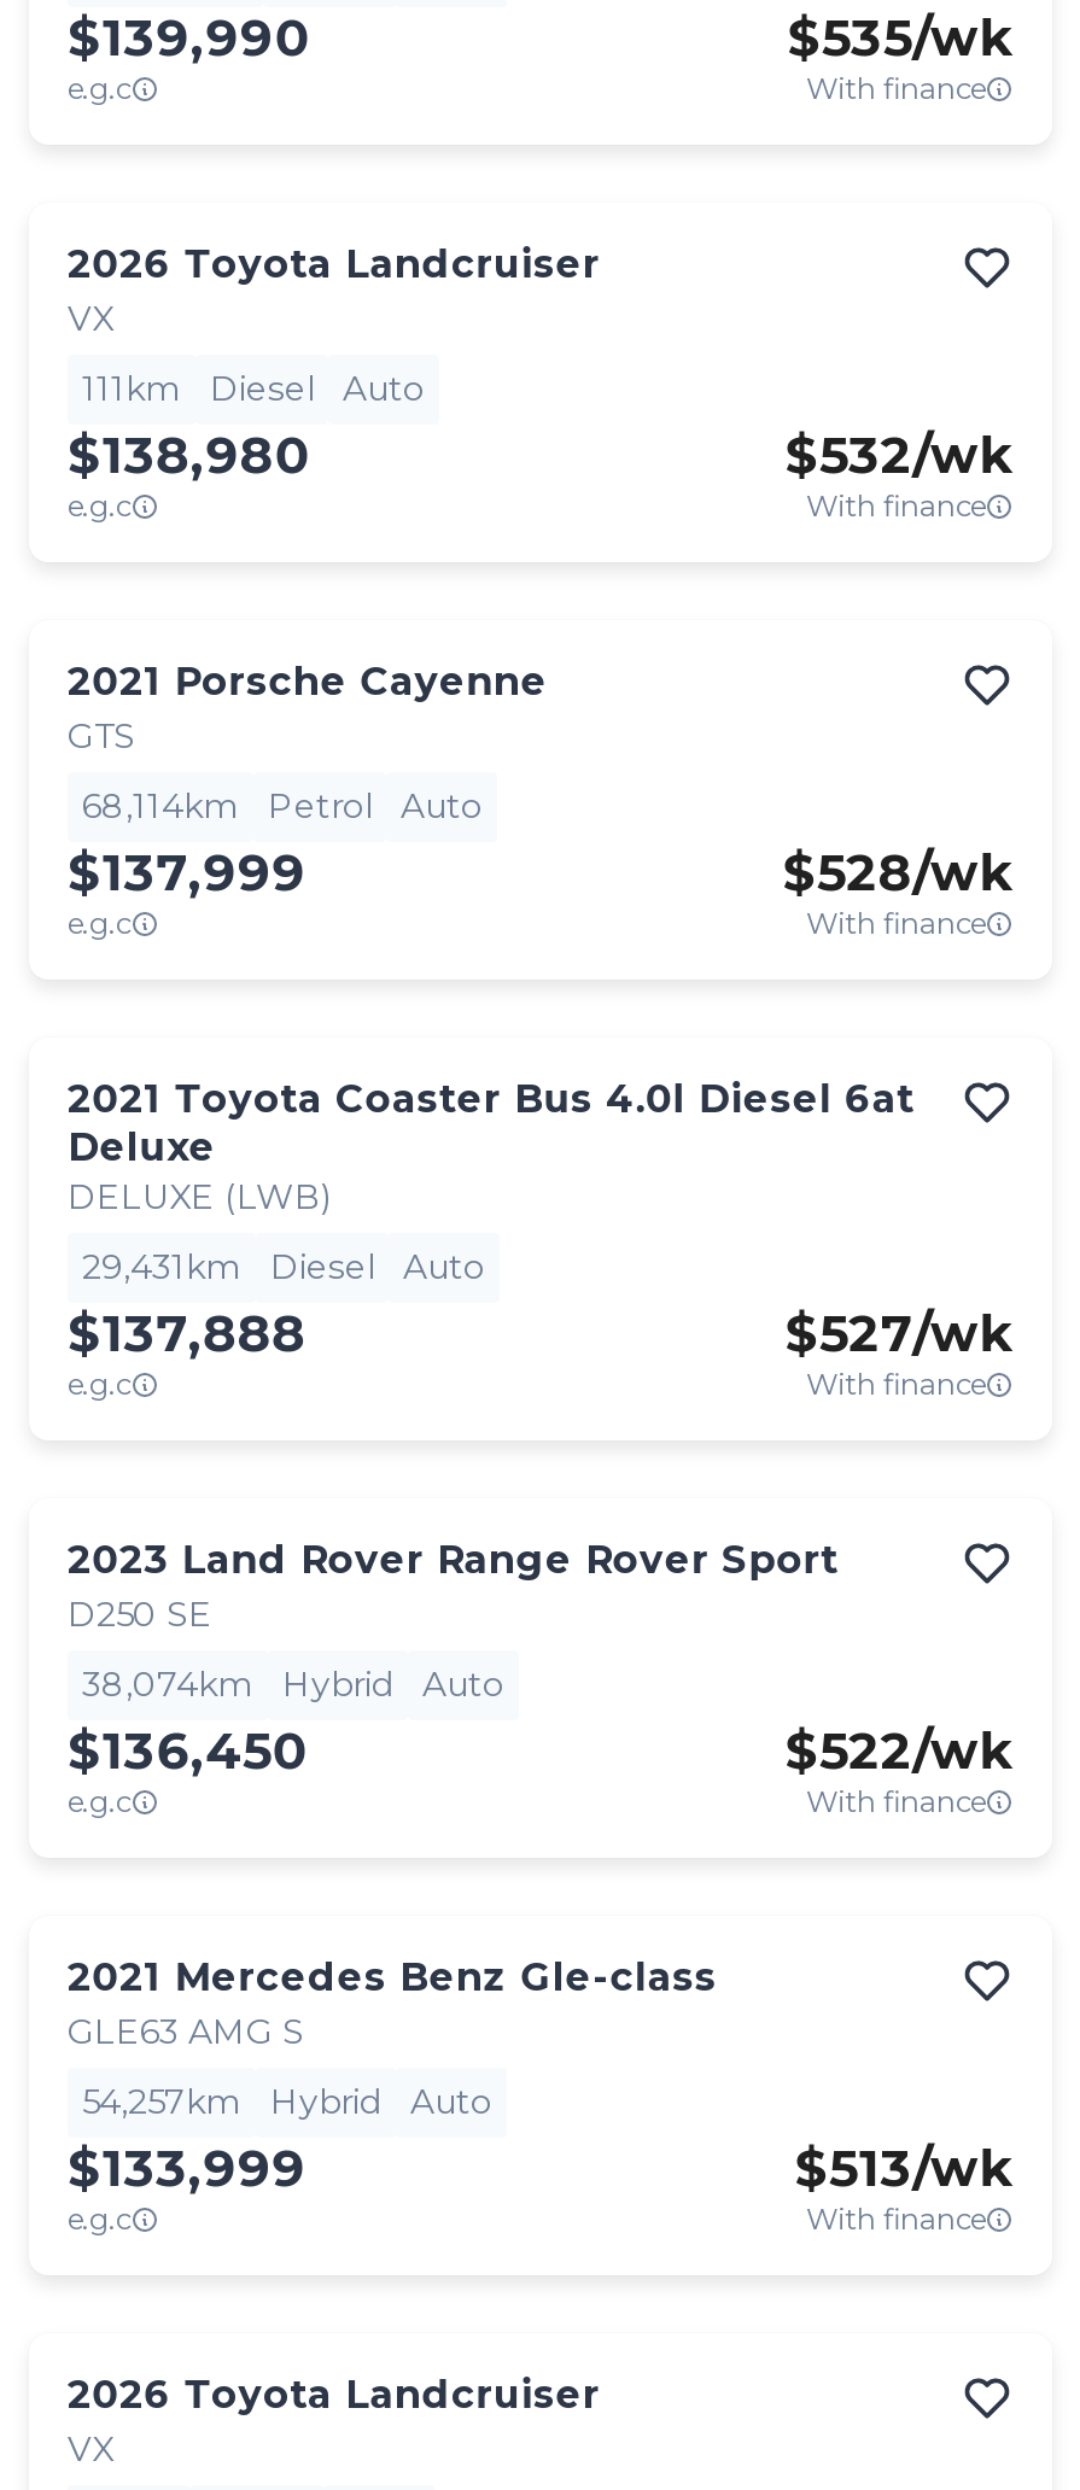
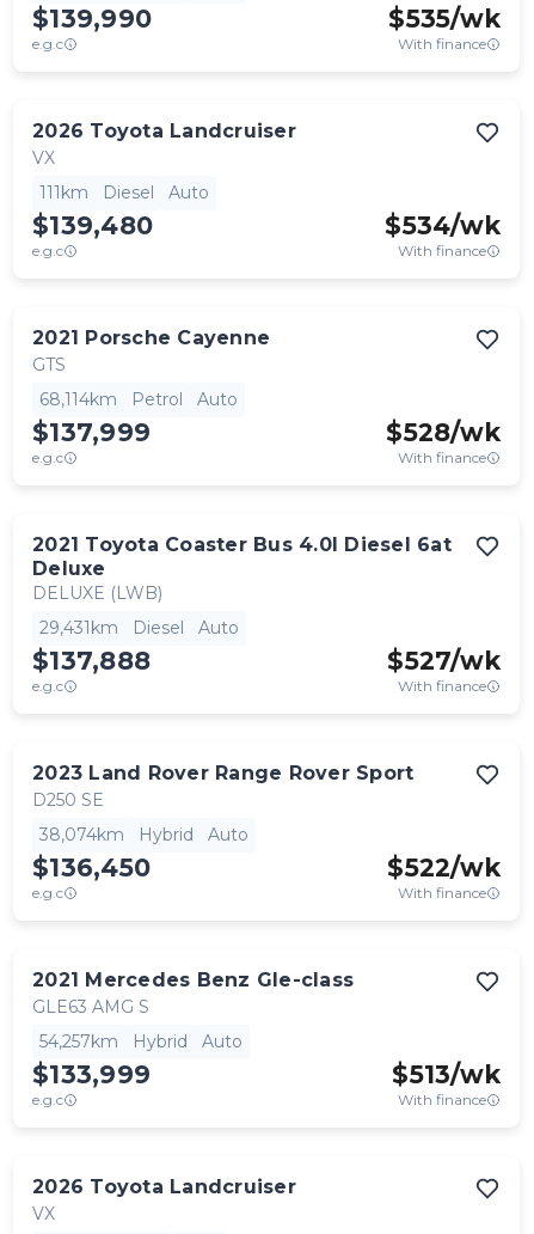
[68,425,309,485] $138,980 -> [32,210,153,240] $139,480
[785,425,1014,485] $532/wk -> [385,210,501,240] $534/wk

